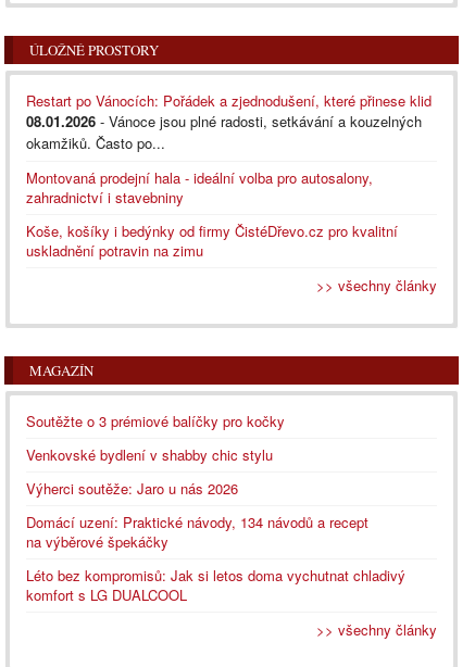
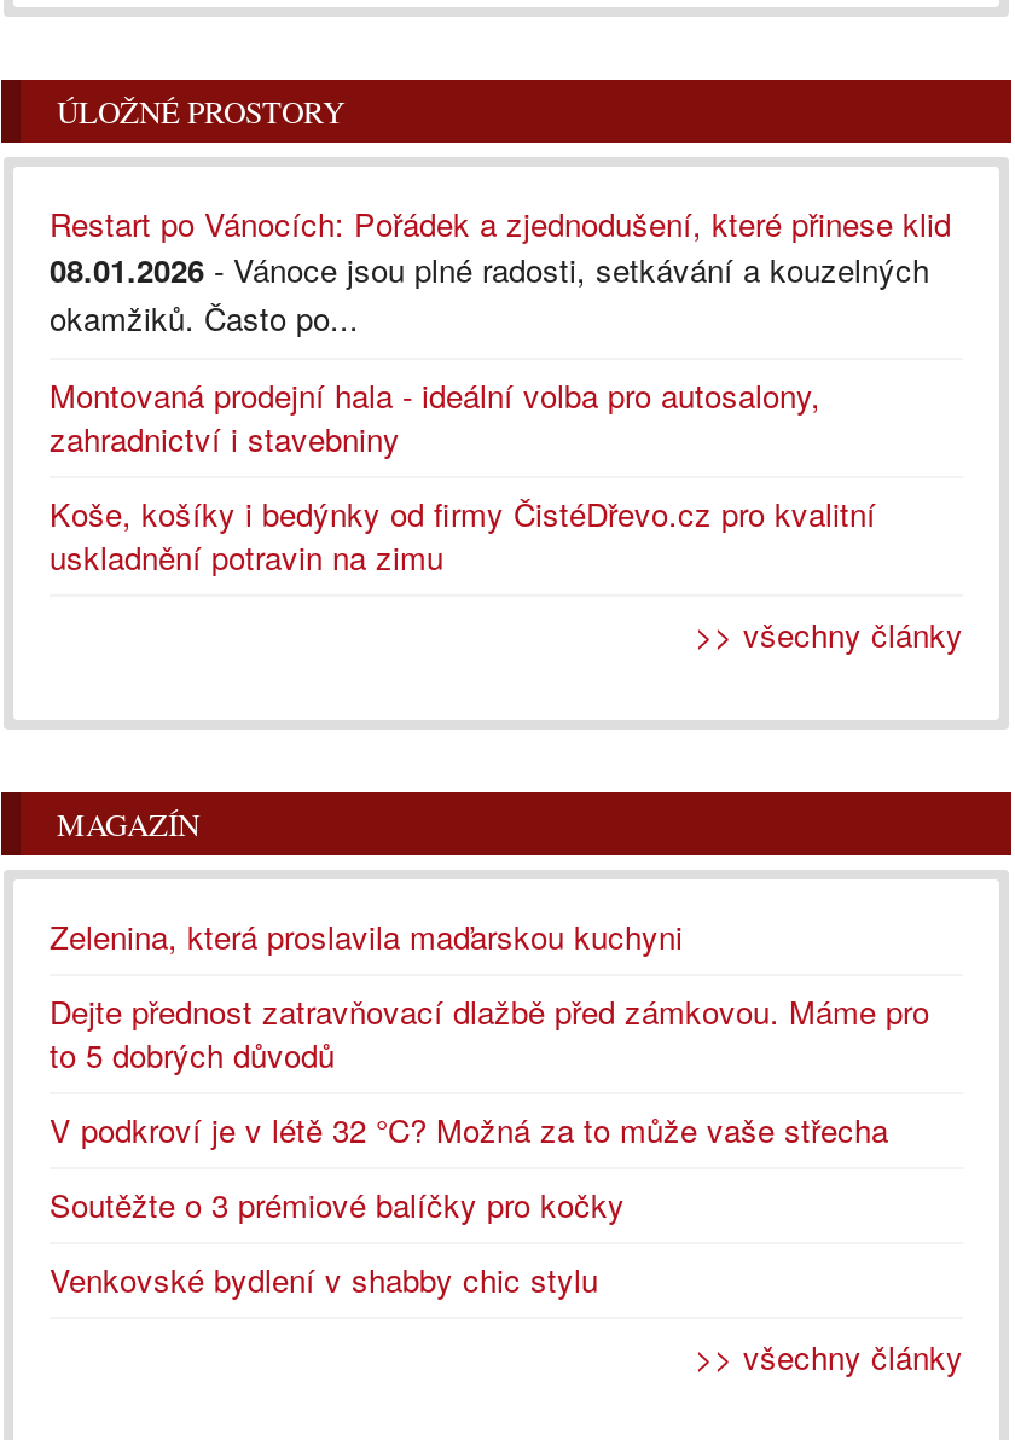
none -> [50,914,929,1154] Zelenina, která proslavila maďarskou kuchyni | Dejte přednost zatravňovací dlažbě před zámkovou. Máme pro | to 5 dobrých důvodů | V podkroví je v létě 32 °C? Možná za to může vaše střecha
moved [26,411,285,465] -> [50,1183,625,1303]: Soutěžte o 3 prémiové balíčky pro kočky | Venkovské bydlení v shabby chic stylu
[26,479,405,606] Výherci soutěže: Jaro u nás 2026 | Domácí uzení: Praktické návody, 134 návodů a recept | na výběrové špekáčky | Léto bez kompromisů: Jak si letos doma vychutnat chladivý | komfort s LG DUALCOOL -> none

